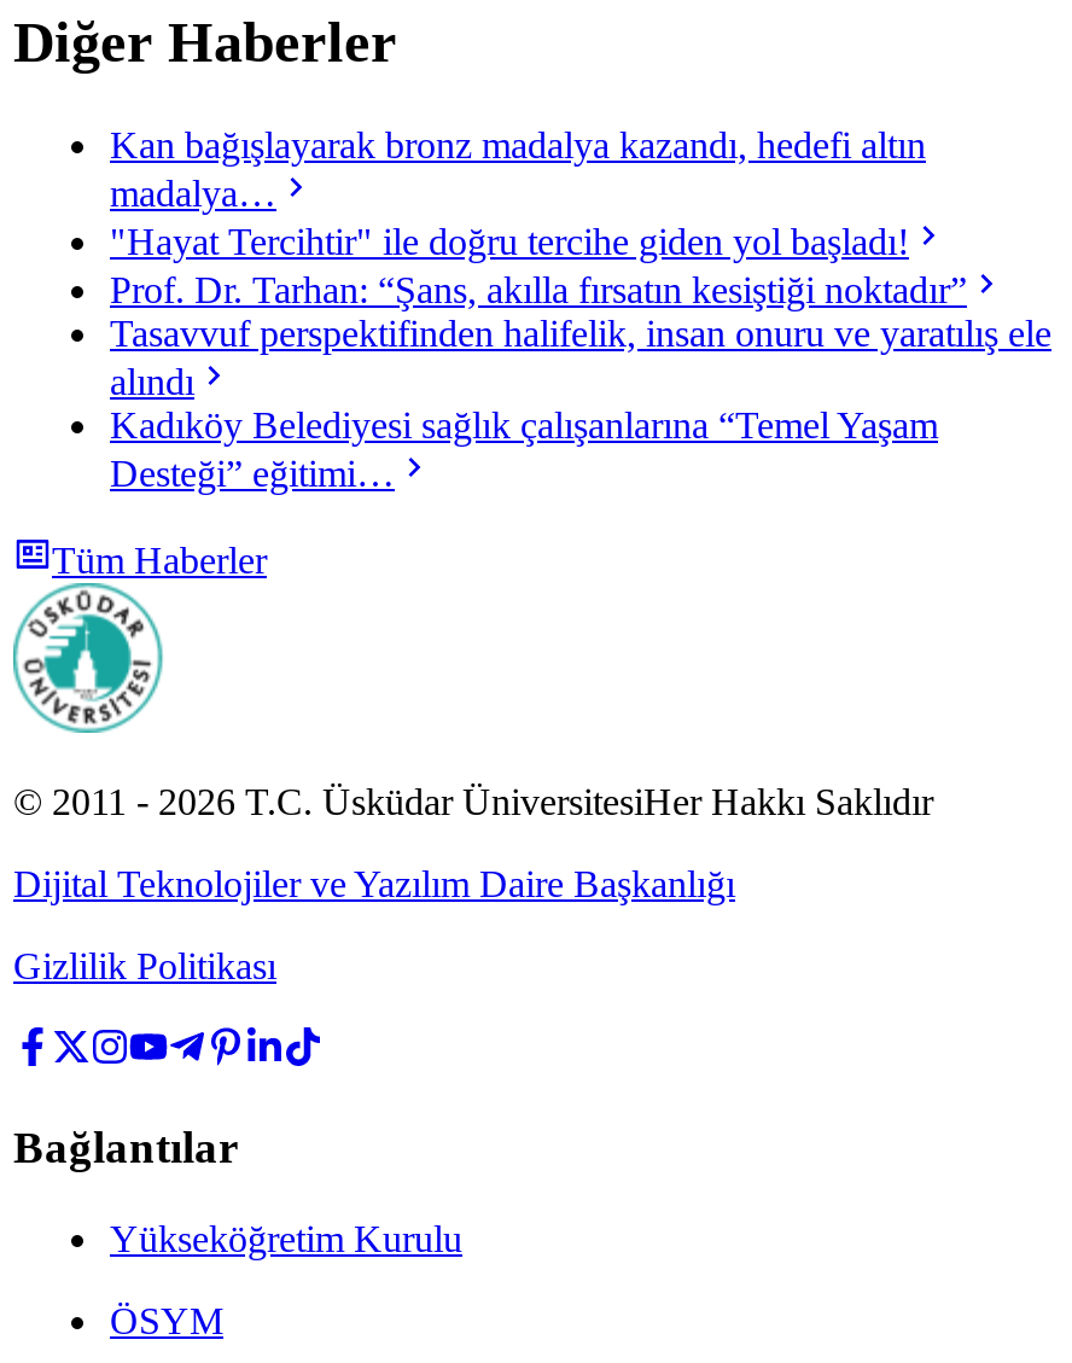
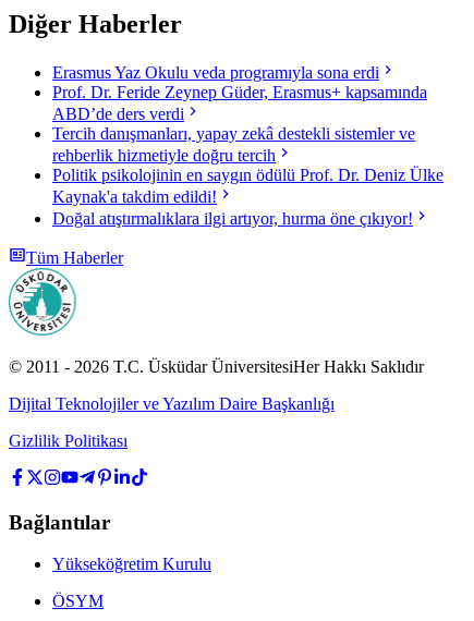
[110,124,1051,494] Kan bağışlayarak bronz madalya kazandı, hedefi altın | madalya… | "Hayat Tercihtir" ile doğru tercihe giden yol başladı! | Prof. Dr. Tarhan: “Şans, akılla fırsatın kesiştiği noktadır” | Tasavvuf perspektifinden halifelik, insan onuru ve yaratılış ele | alındı | Kadıköy Belediyesi sağlık çalışanlarına “Temel Yaşam | Desteği” eğitimi… -> [52,63,443,228] Erasmus Yaz Okulu veda programıyla sona erdi | Prof. Dr. Feride Zeynep Güder, Erasmus+ kapsamında | ABD’de ders verdi | Tercih danışmanları, yapay zekâ destekli sistemler ve | rehberlik hizmetiyle doğru tercih | Politik psikolojinin en saygın ödülü Prof. Dr. Deniz Ülke | Kaynak'a takdim edildi! | Doğal atıştırmalıklara ilgi artıyor, hurma öne çıkıyor!

